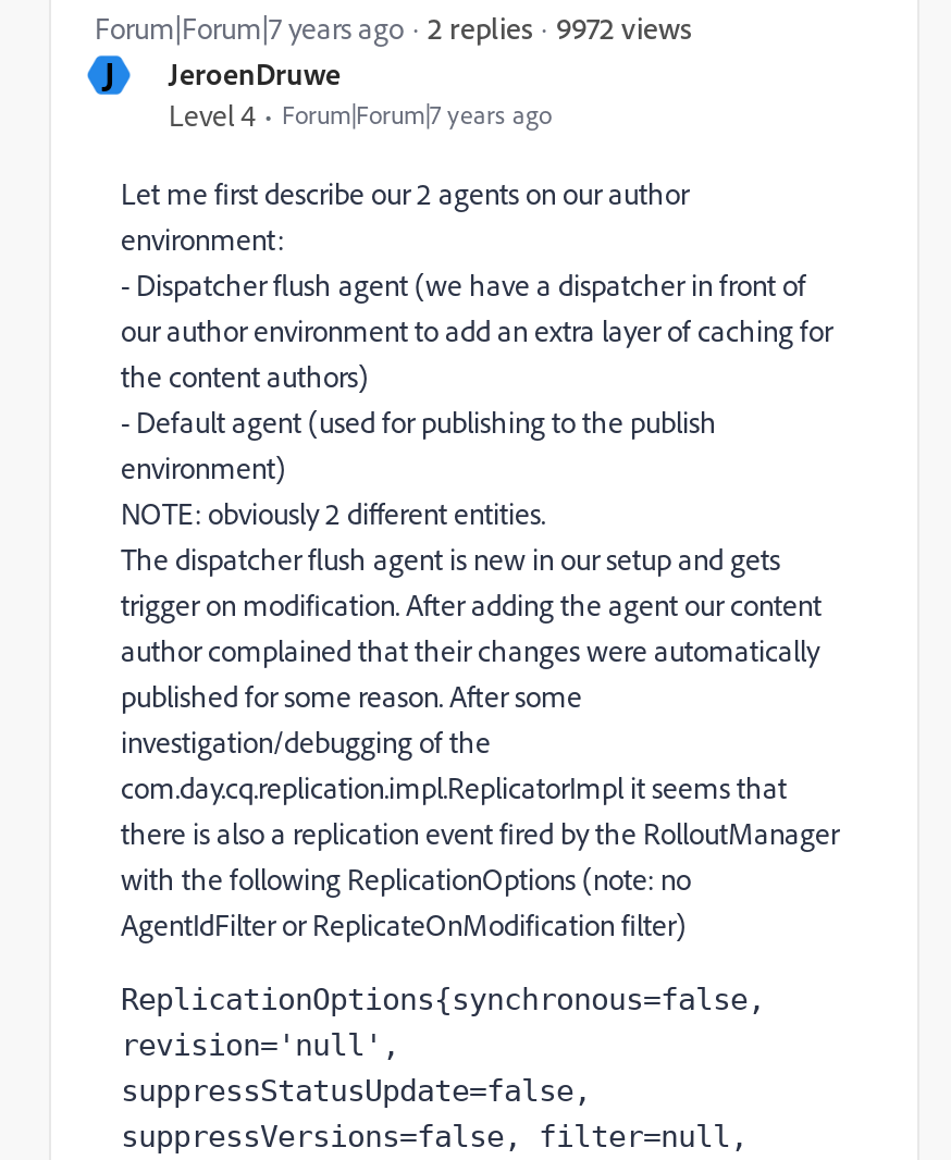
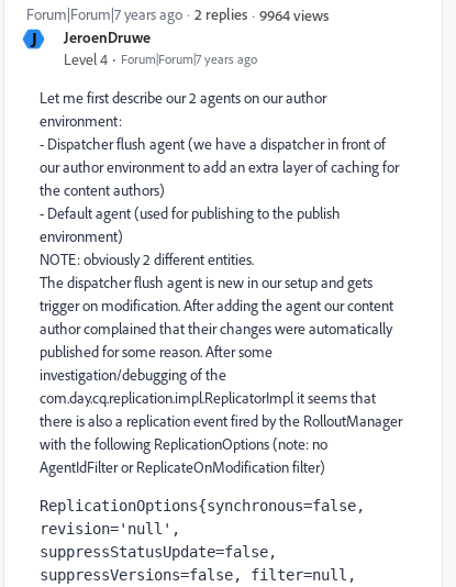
[556,8,691,45] 9972 views -> [259,5,329,24] 9964 views

